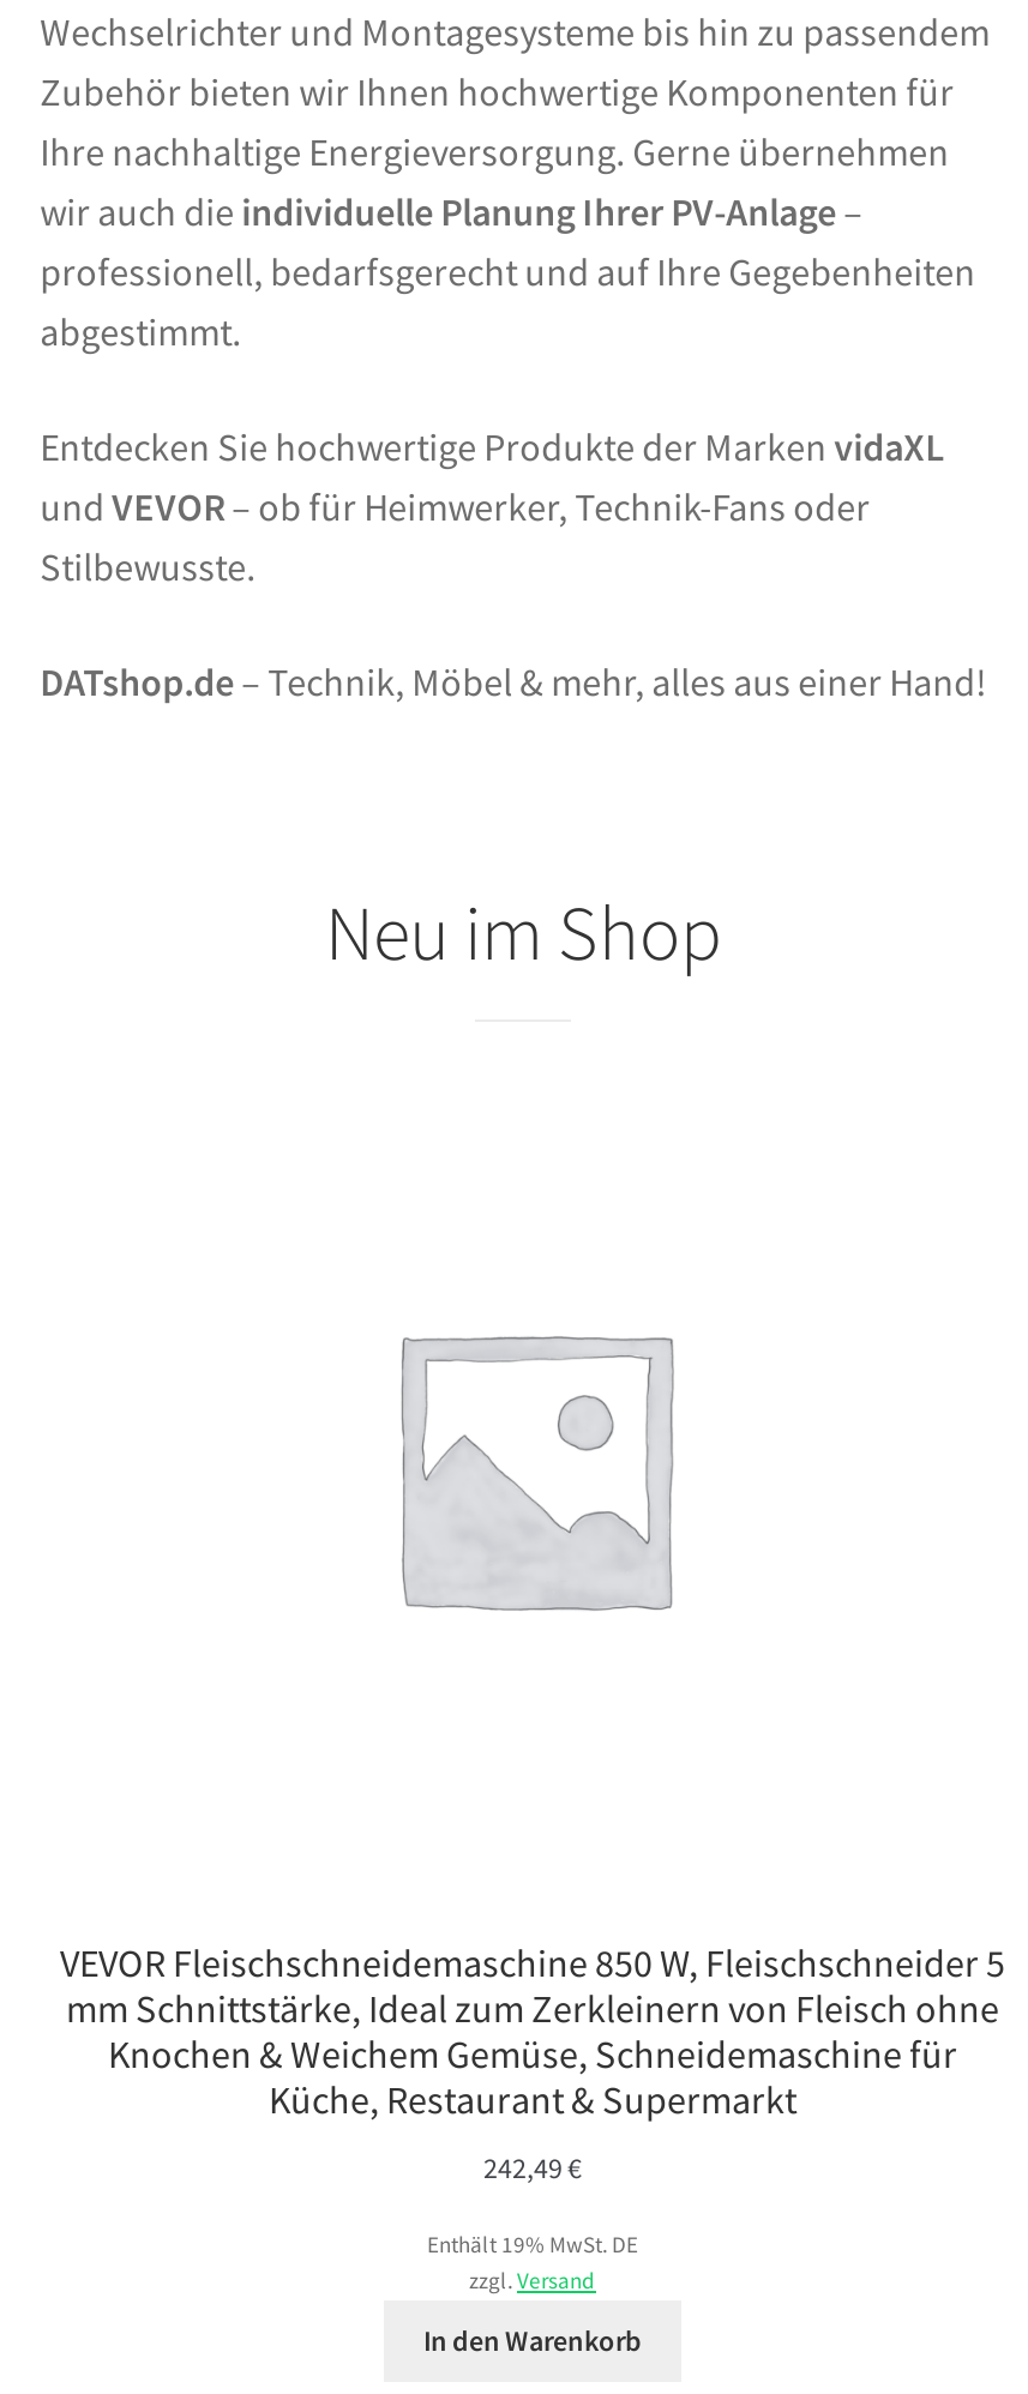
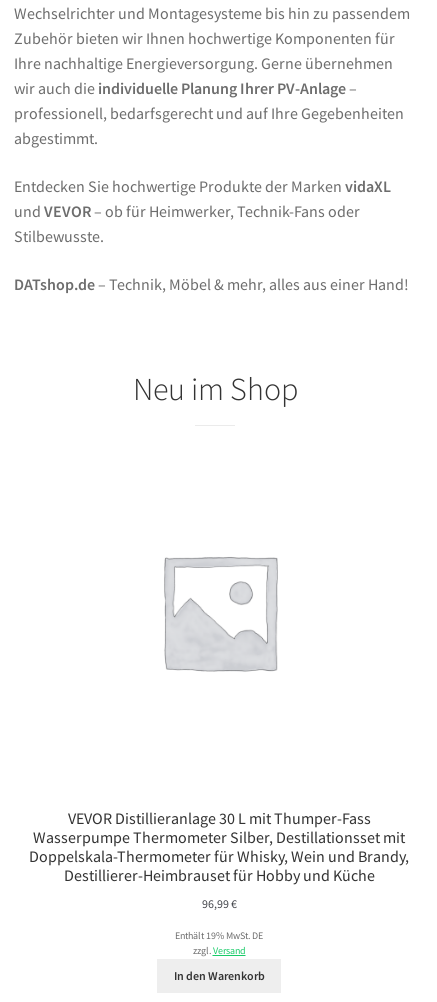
[60,1939,1005,2124] VEVOR Fleischschneidemaschine 850 W, Fleischschneider 5 | mm Schnittstärke, Ideal zum Zerkleinern von Fleisch ohne | Knochen & Weichem Gemüse, Schneidemaschine für | Küche, Restaurant & Supermarkt -> [29,808,409,885] VEVOR Distillieranlage 30 L mit Thumper-Fass | Wasserpumpe Thermometer Silber, Destillationsset mit | Doppelskala-Thermometer für Whisky, Wein und Brandy, | Destillierer-Heimbrauset für Hobby und Küche
[483,2149,582,2185] 242,49 € -> [201,896,236,911] 96,99 €

